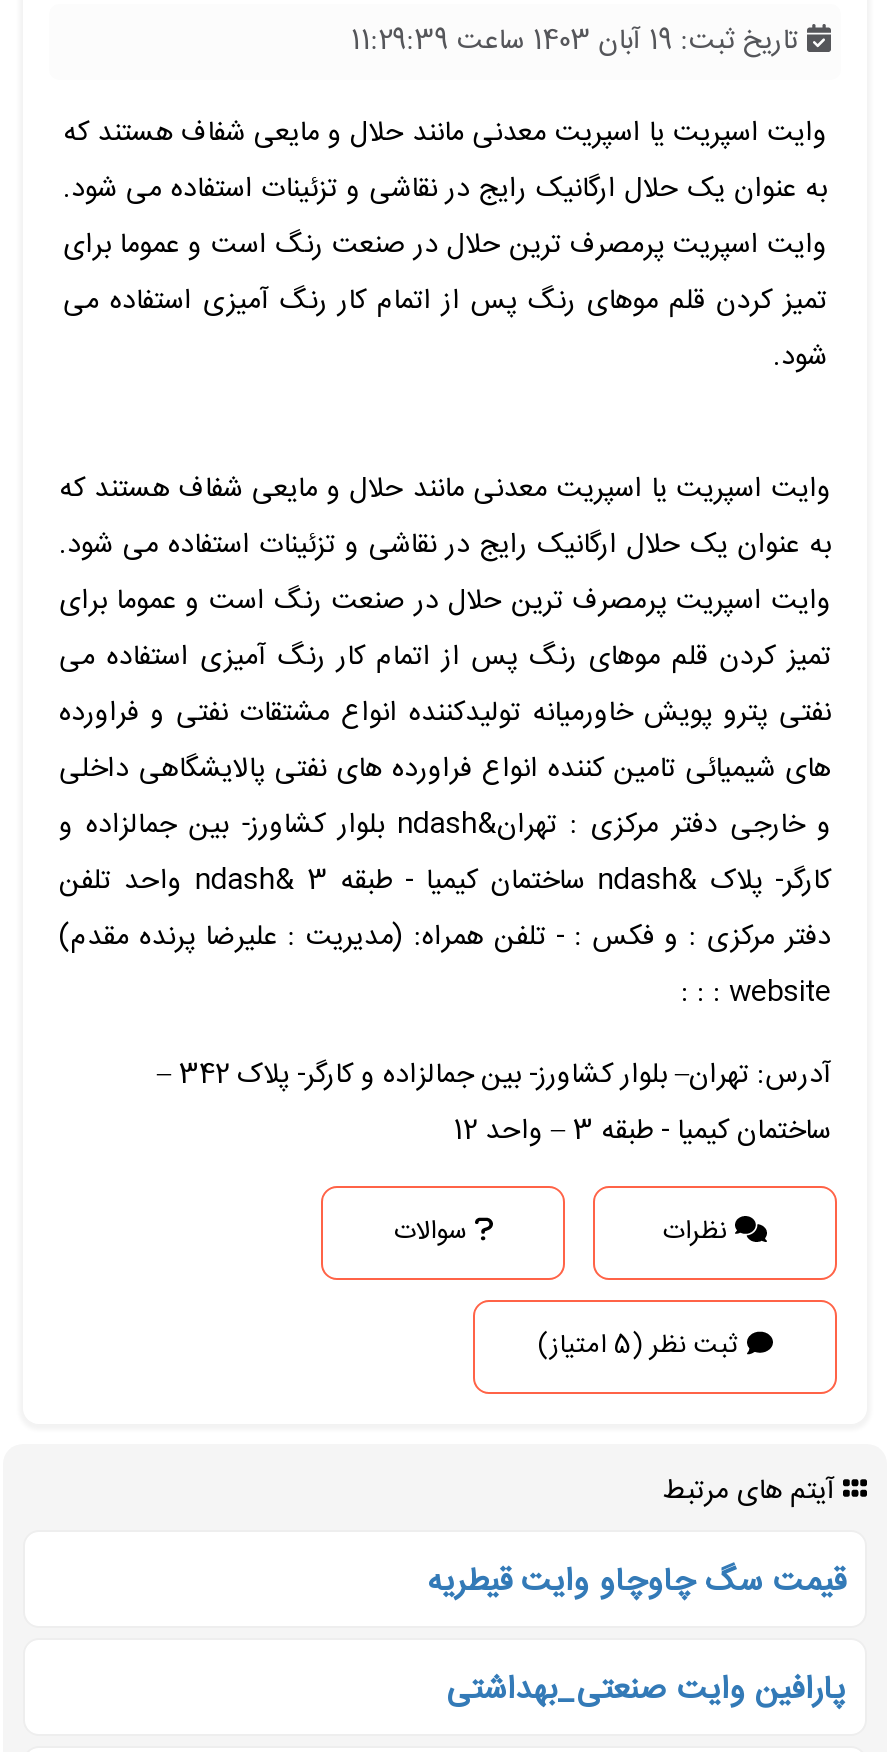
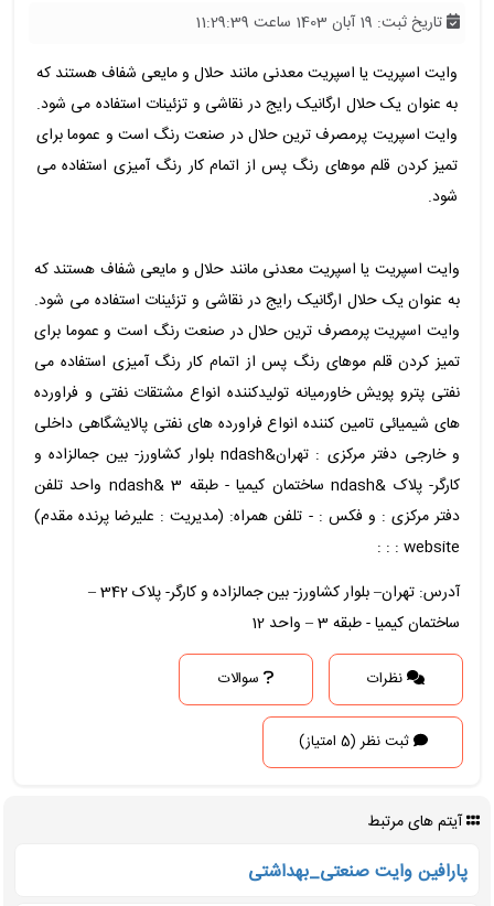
[427,1556,845,1610] قیمت سگ چاوچاو وایت قیطریه -> none

